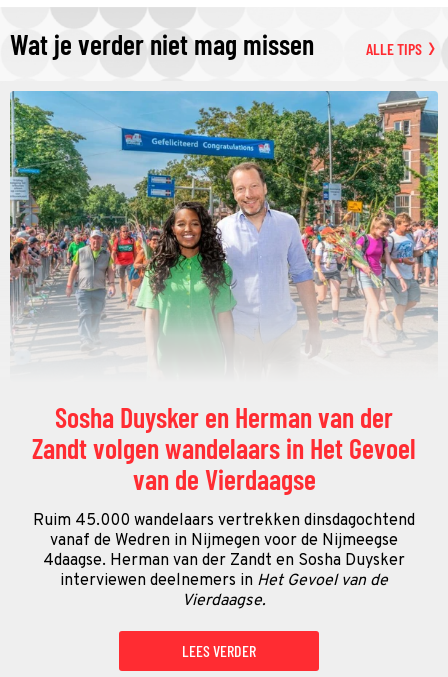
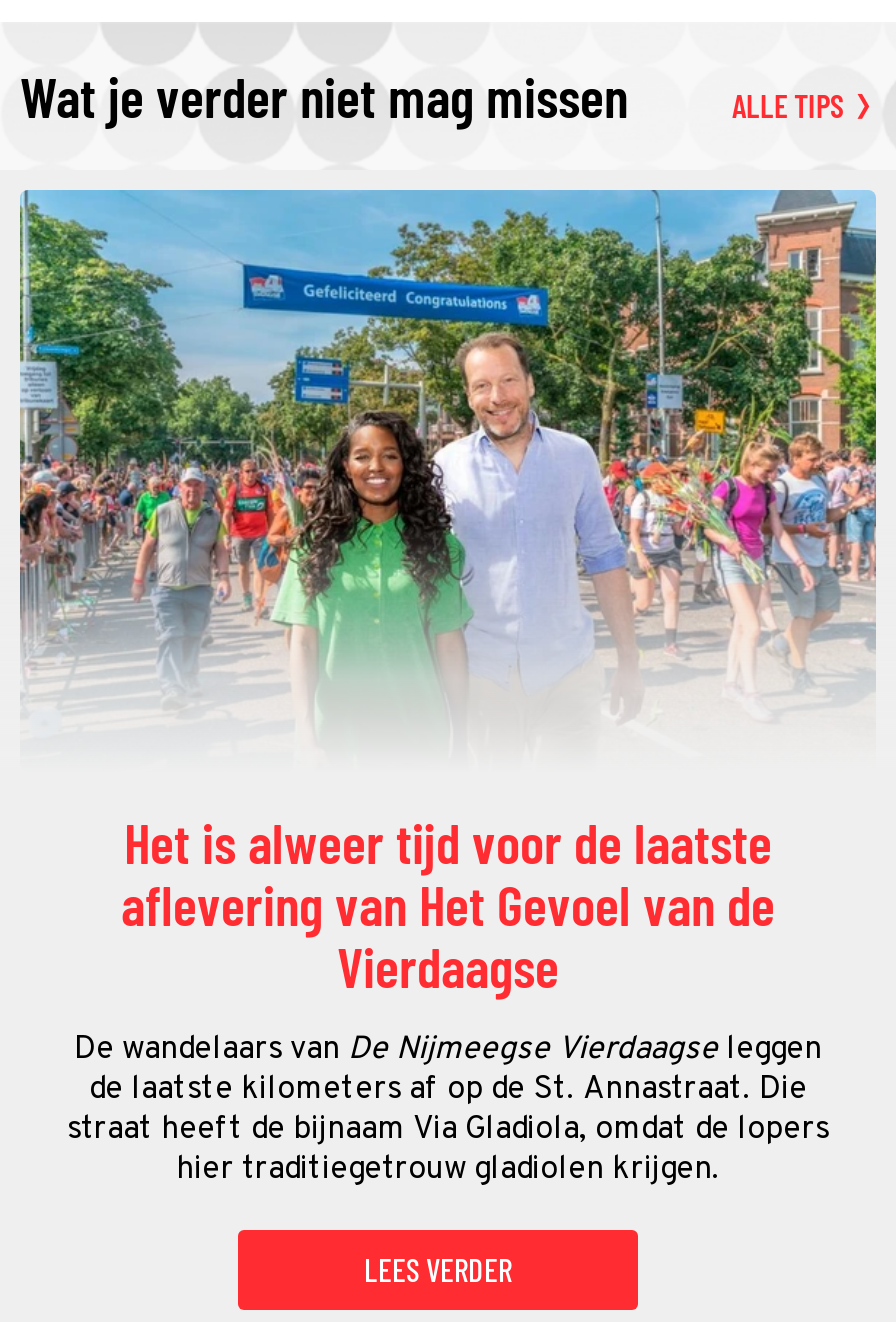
[32,400,416,611] Sosha Duysker en Herman van der | Zandt volgen wandelaars in Het Gevoel | van de Vierdaagse | Ruim 45.000 wandelaars vertrekken dinsdagochtend | vanaf de Wedren in Nijmegen voor de Nijmeegse | 4daagse. Herman van der Zandt en Sosha Duysker | interviewen deelnemers in Het Gevoel van de | Vierdaagse. -> [67,808,829,1190] Het is alweer tijd voor de laatste | aflevering van Het Gevoel van de | Vierdaagse | De wandelaars van De Nijmeegse Vierdaagse leggen | de laatste kilometers af op de St. Annastraat. Die | straat heeft de bijnaam Via Gladiola, omdat de lopers | hier traditiegetrouw gladiolen krijgen.

